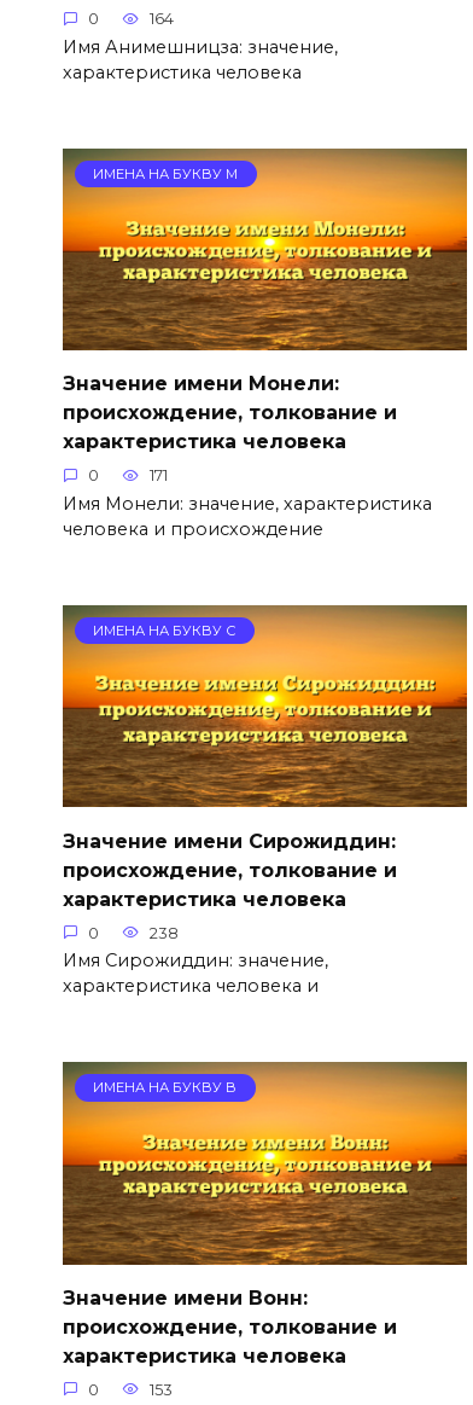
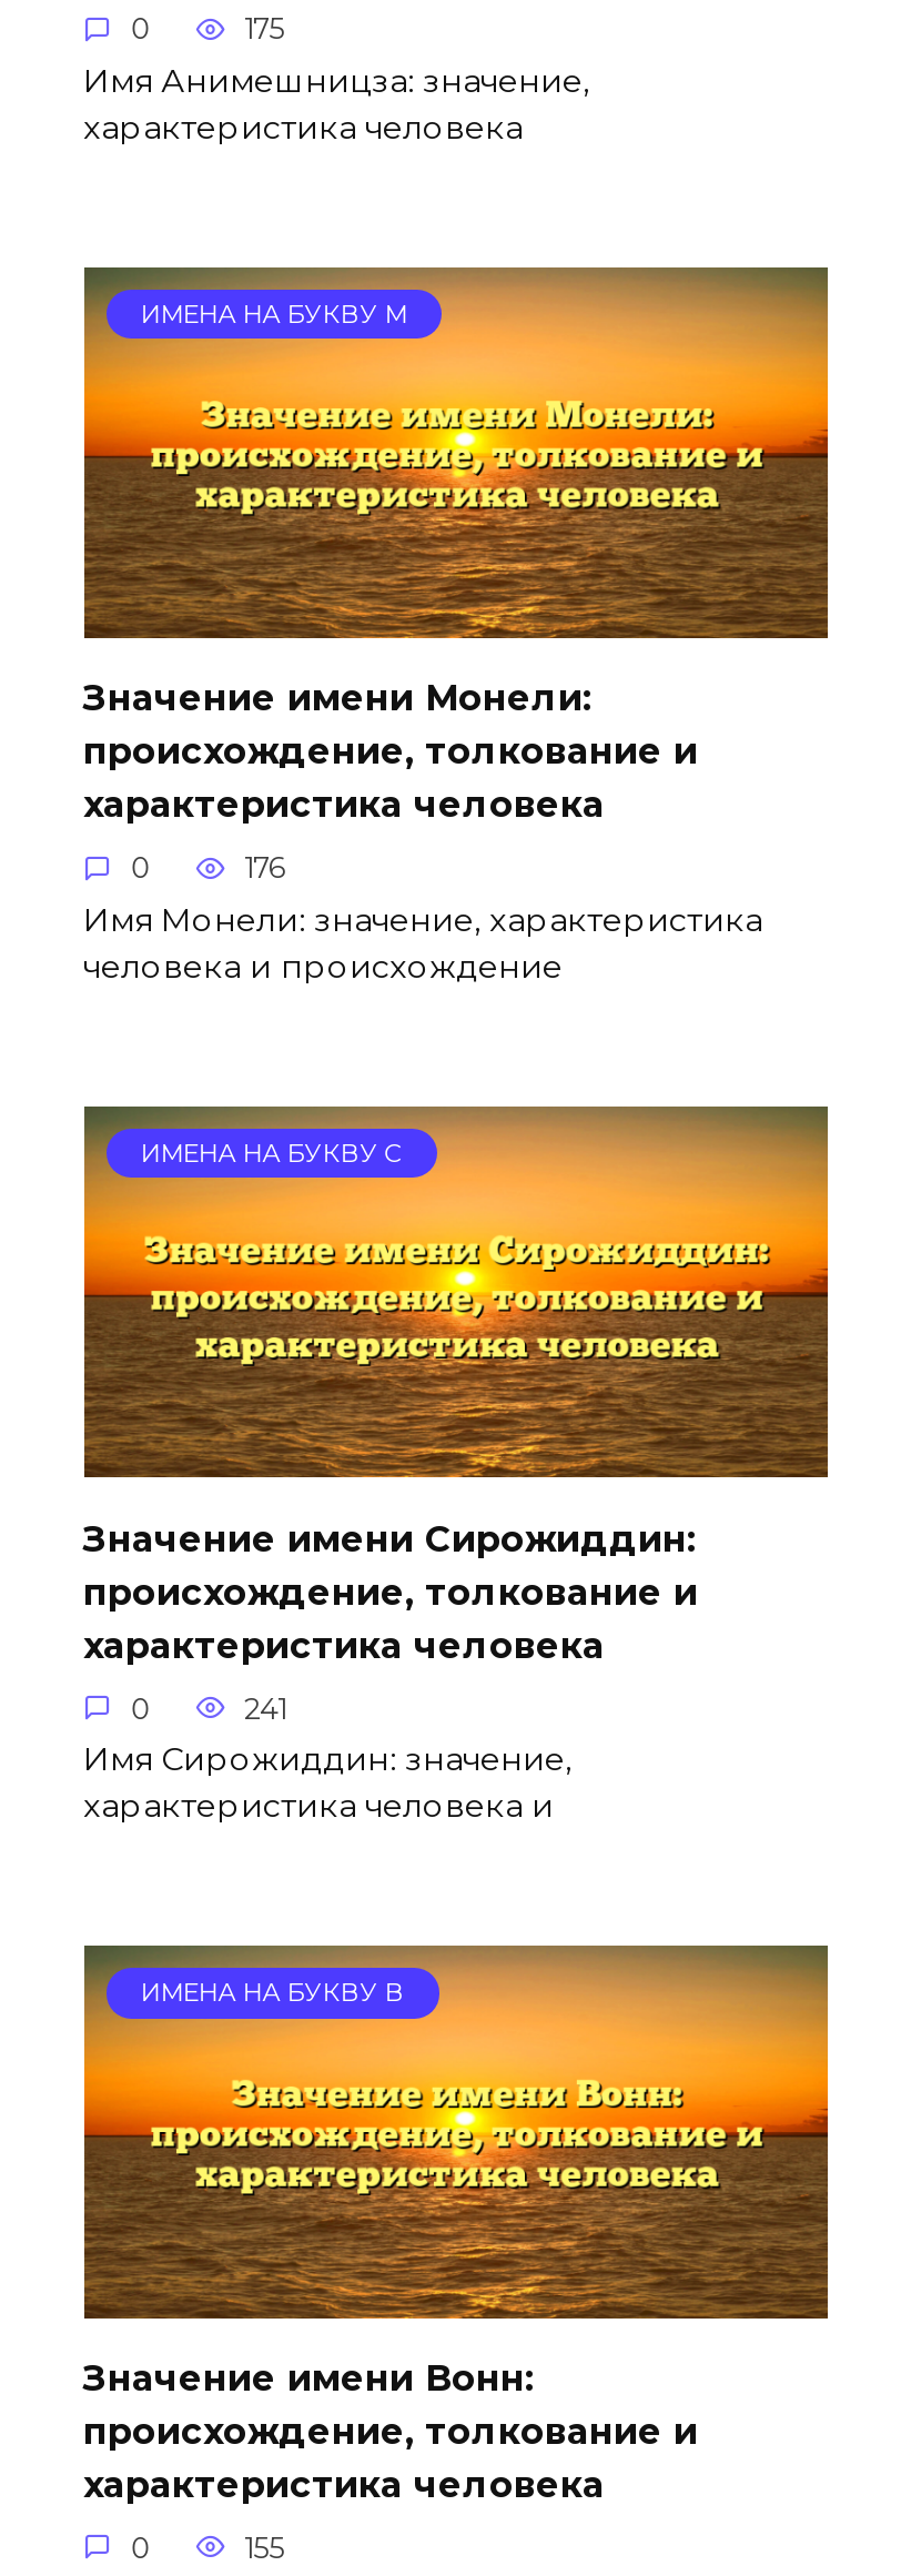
[150,10,174,28] 164 -> [244,13,284,46] 175
[150,467,168,485] 171 -> [244,852,286,885] 176
[150,924,179,942] 238 -> [244,1692,286,1725] 241
[150,1381,173,1399] 153 -> [244,2531,284,2565] 155

